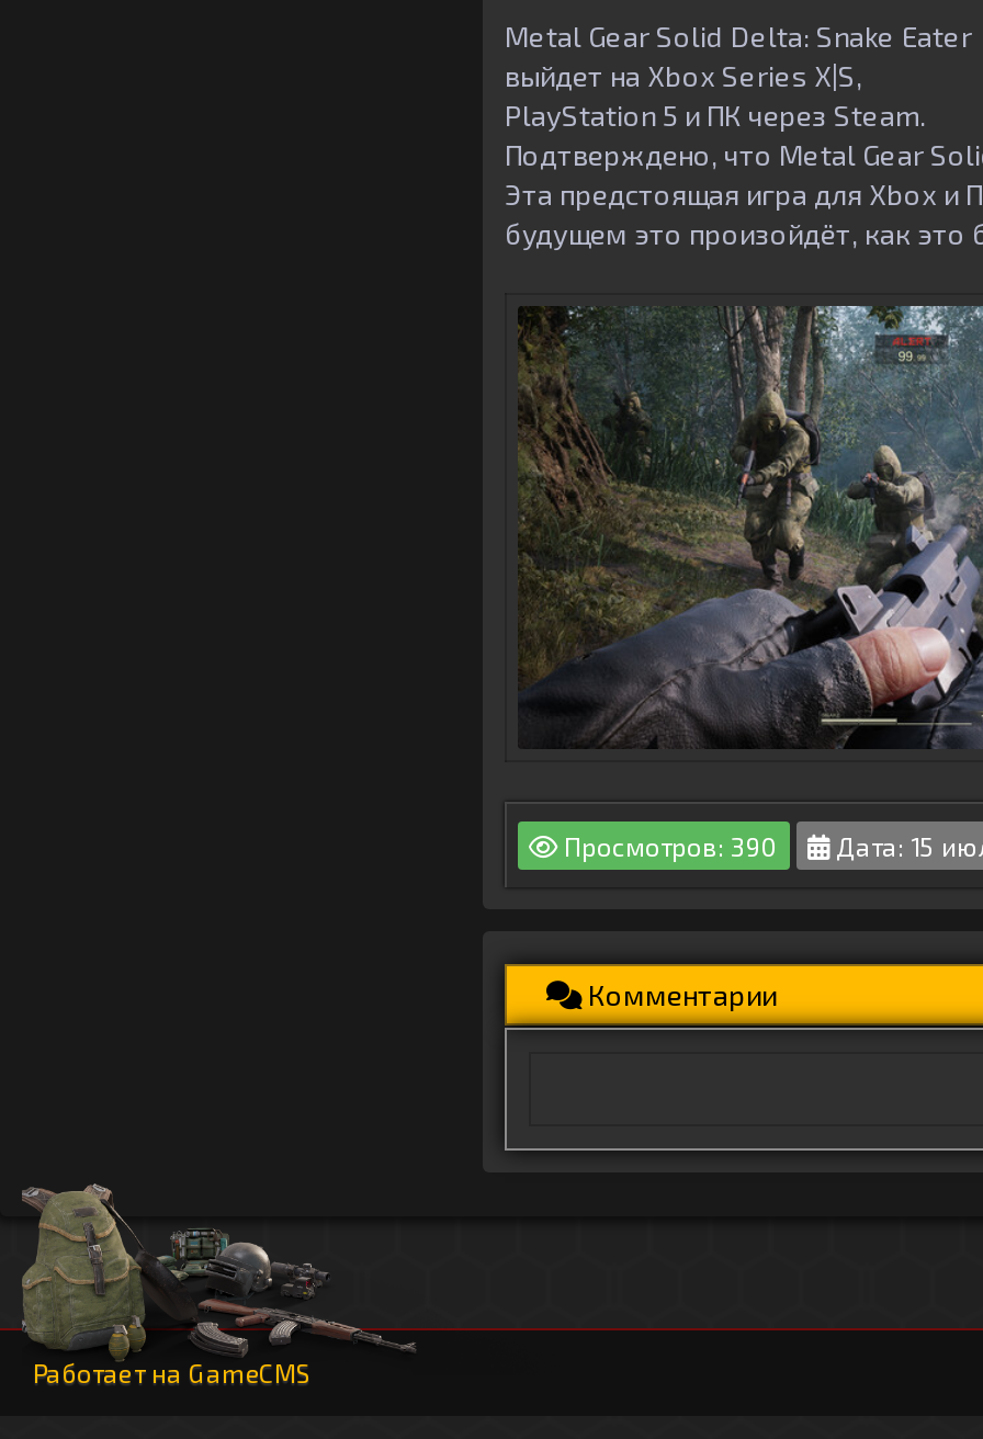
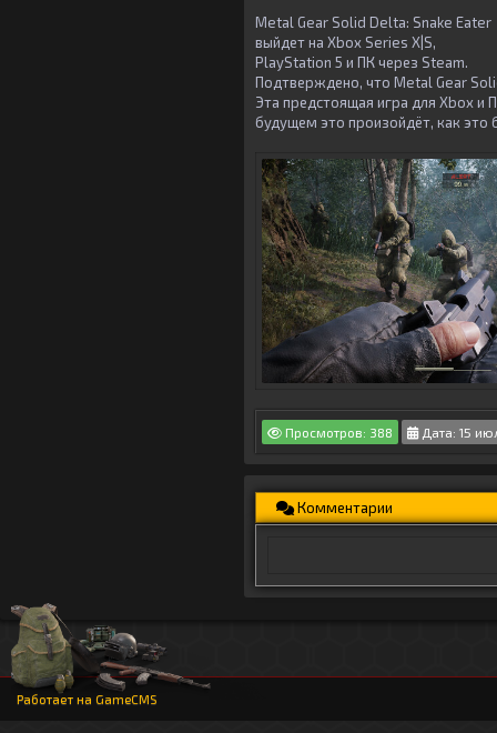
[557,830,779,861] Просмотров: 390 -> [282,424,393,440] Просмотров: 388

